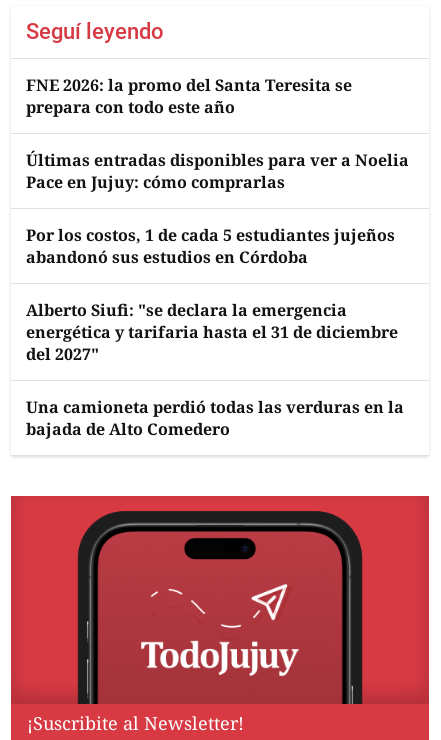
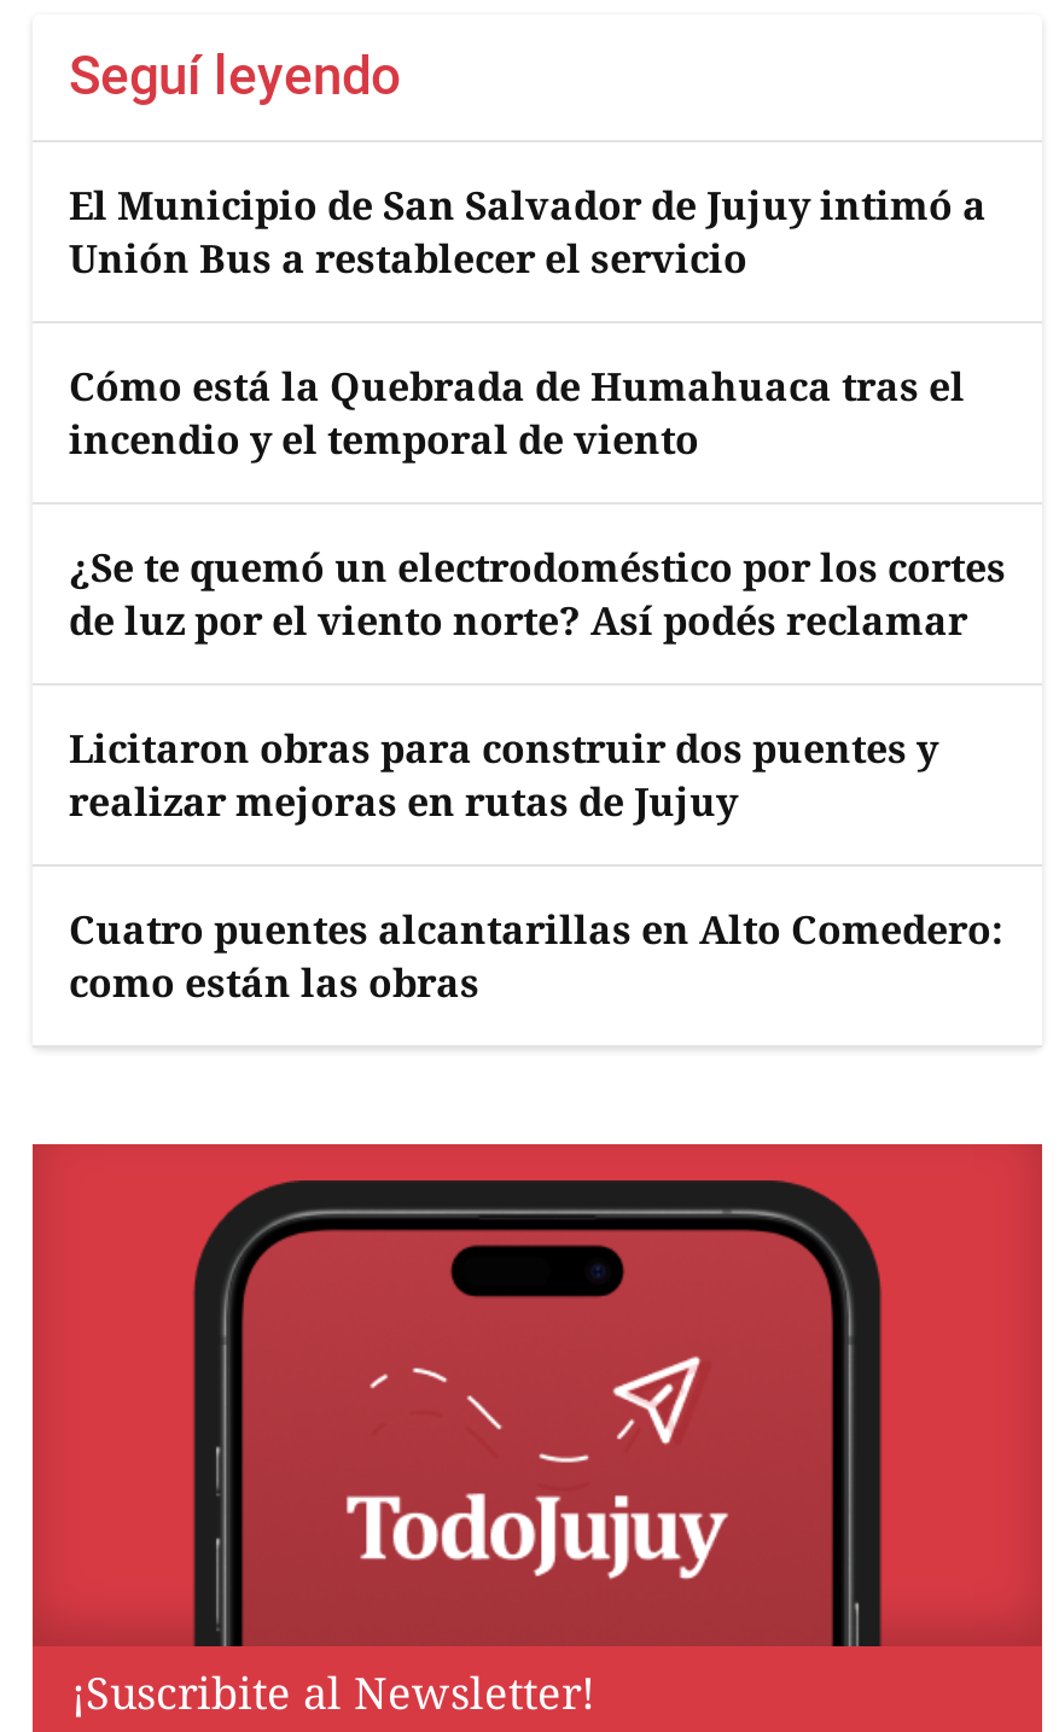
[26,74,352,118] FNE 2026: la promo del Santa Teresita se | prepara con todo este año -> [69,179,987,285] El Municipio de San Salvador de Jujuy intimó a | Unión Bus a restablecer el servicio
[26,149,409,193] Últimas entradas disponibles para ver a Noelia | Pace en Jujuy: cómo comprarlas -> [69,360,965,466] Cómo está la Quebrada de Humahuaca tras el | incendio y el temporal de viento
[26,224,395,268] Por los costos, 1 de cada 5 estudiantes jujeños | abandonó sus estudios en Córdoba -> [69,541,1006,647] ¿Se te quemó un electrodoméstico por los cortes | de luz por el viento norte? Así podés reclamar
[26,299,398,365] Alberto Siufi: "se declara la emergencia | energética y tarifaria hasta el 31 de diciembre | del 2027" -> [69,722,938,828] Licitaron obras para construir dos puentes y | realizar mejoras en rutas de Jujuy
[26,396,404,440] Una camioneta perdió todas las verduras en la | bajada de Alto Comedero -> [69,903,1003,1009] Cuatro puentes alcantarillas en Alto Comedero: | como están las obras

